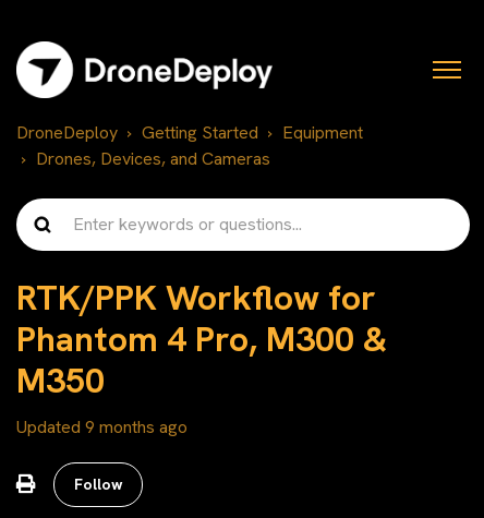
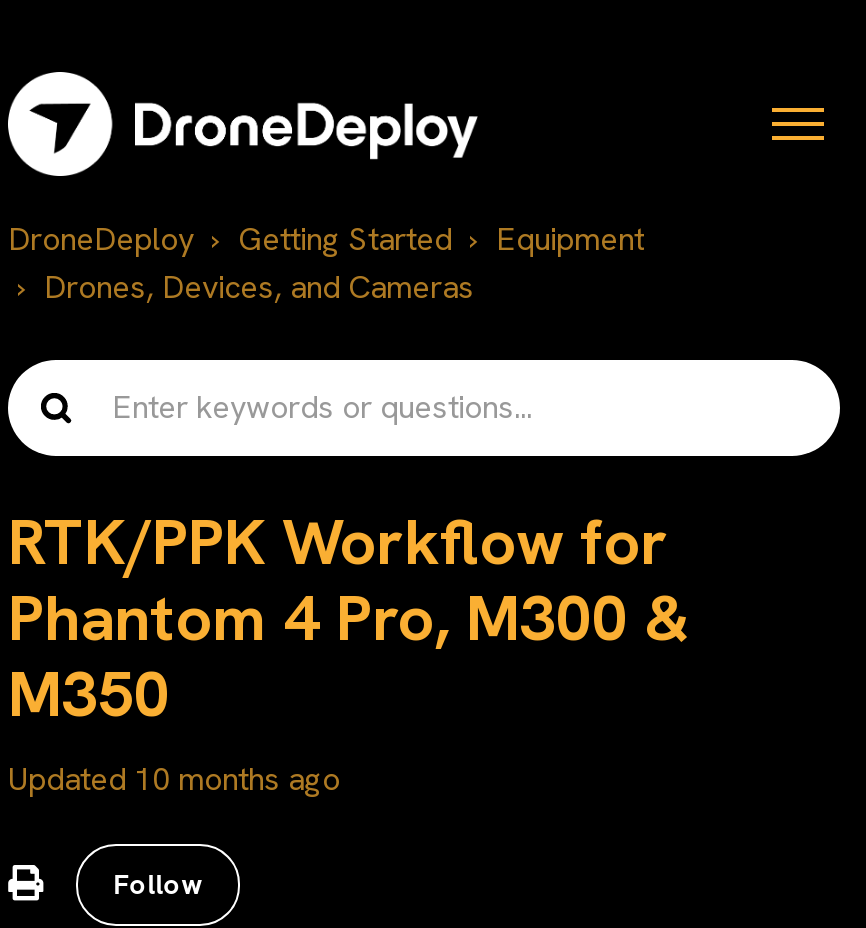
[16,415,187,438] Updated 9 months ago -> [8,758,340,800] Updated 10 months ago

